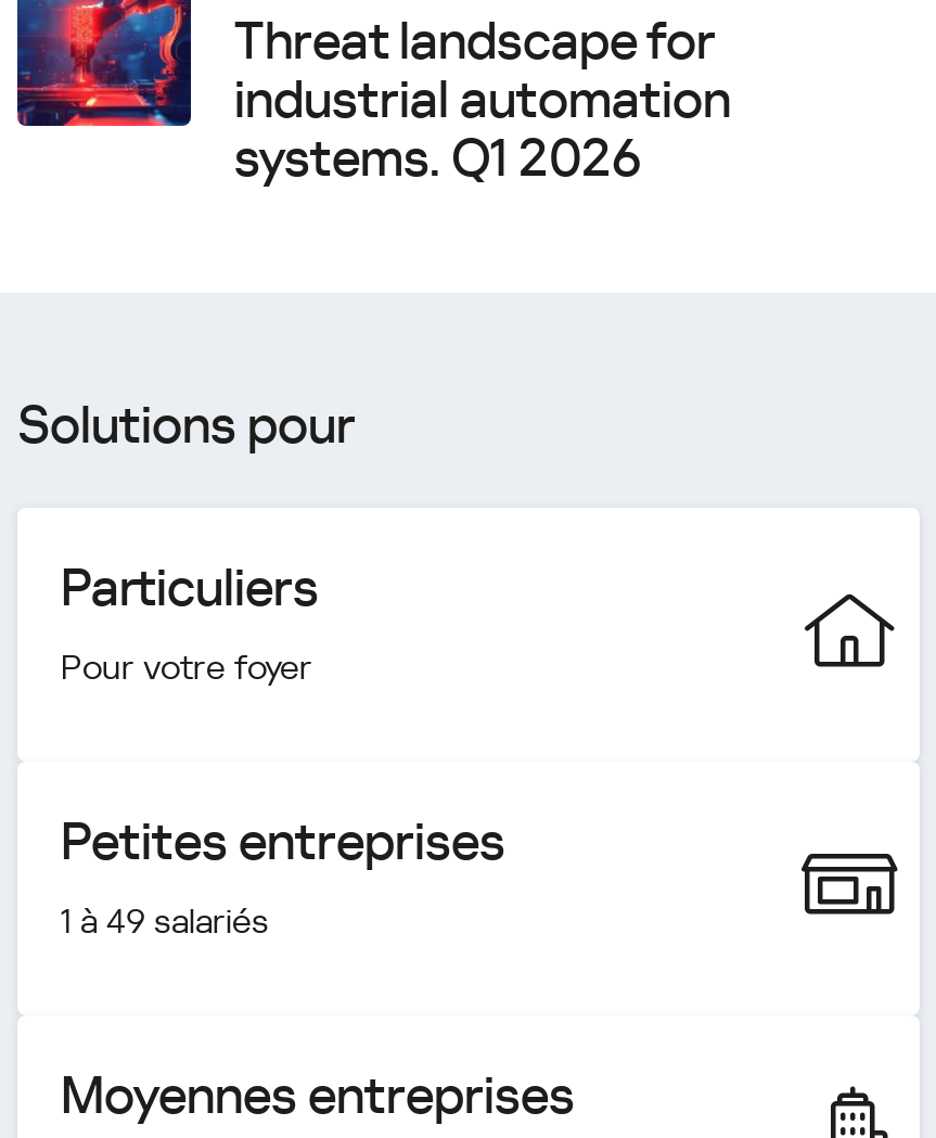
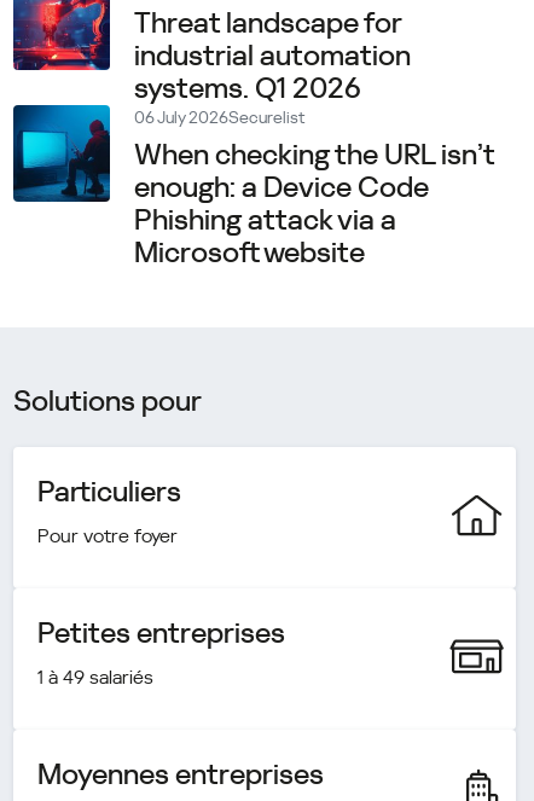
none -> [13,104,494,269] [image] | 06 July 2026Securelist | When checking the URL isn’t | enough: a Device Code | Phishing attack via a | Microsoft website

